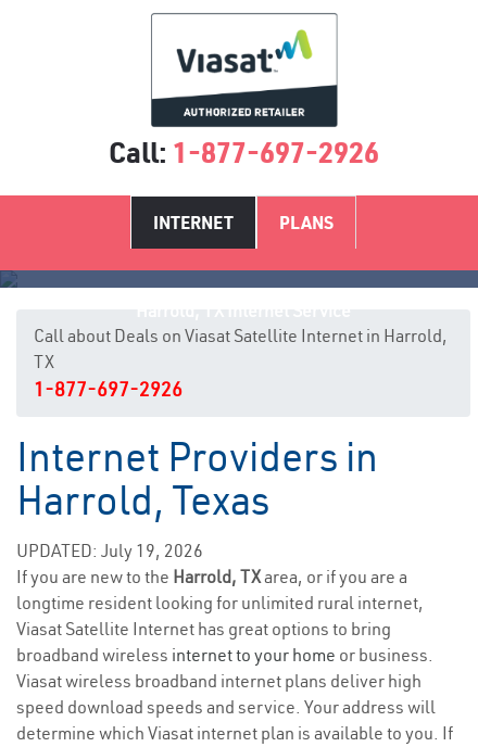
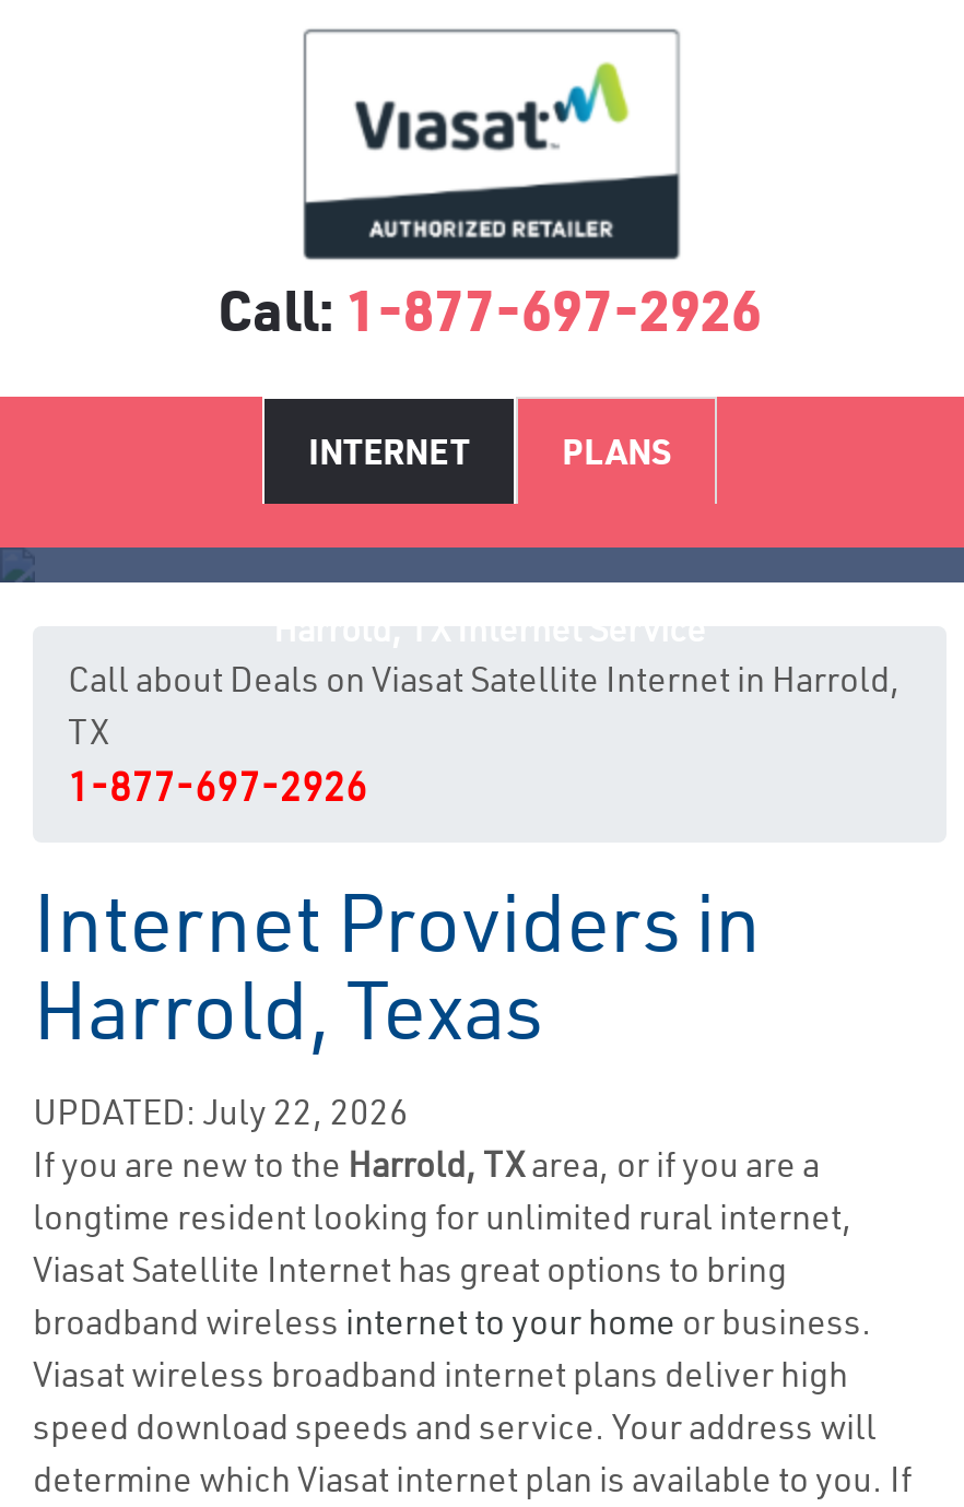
[16,540,203,561] UPDATED: July 19, 2026 -> [33,1090,409,1133] UPDATED: July 22, 2026

